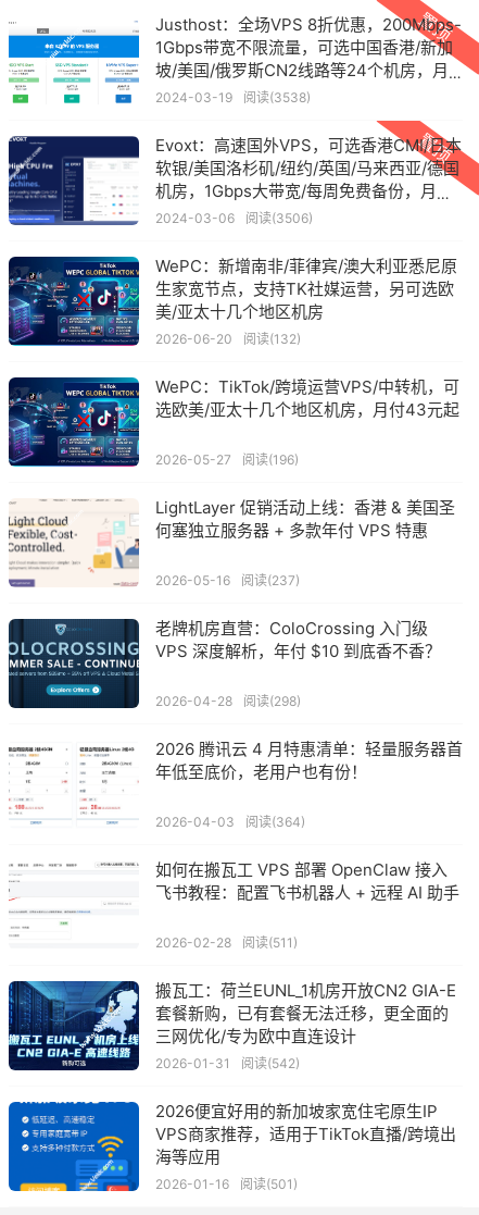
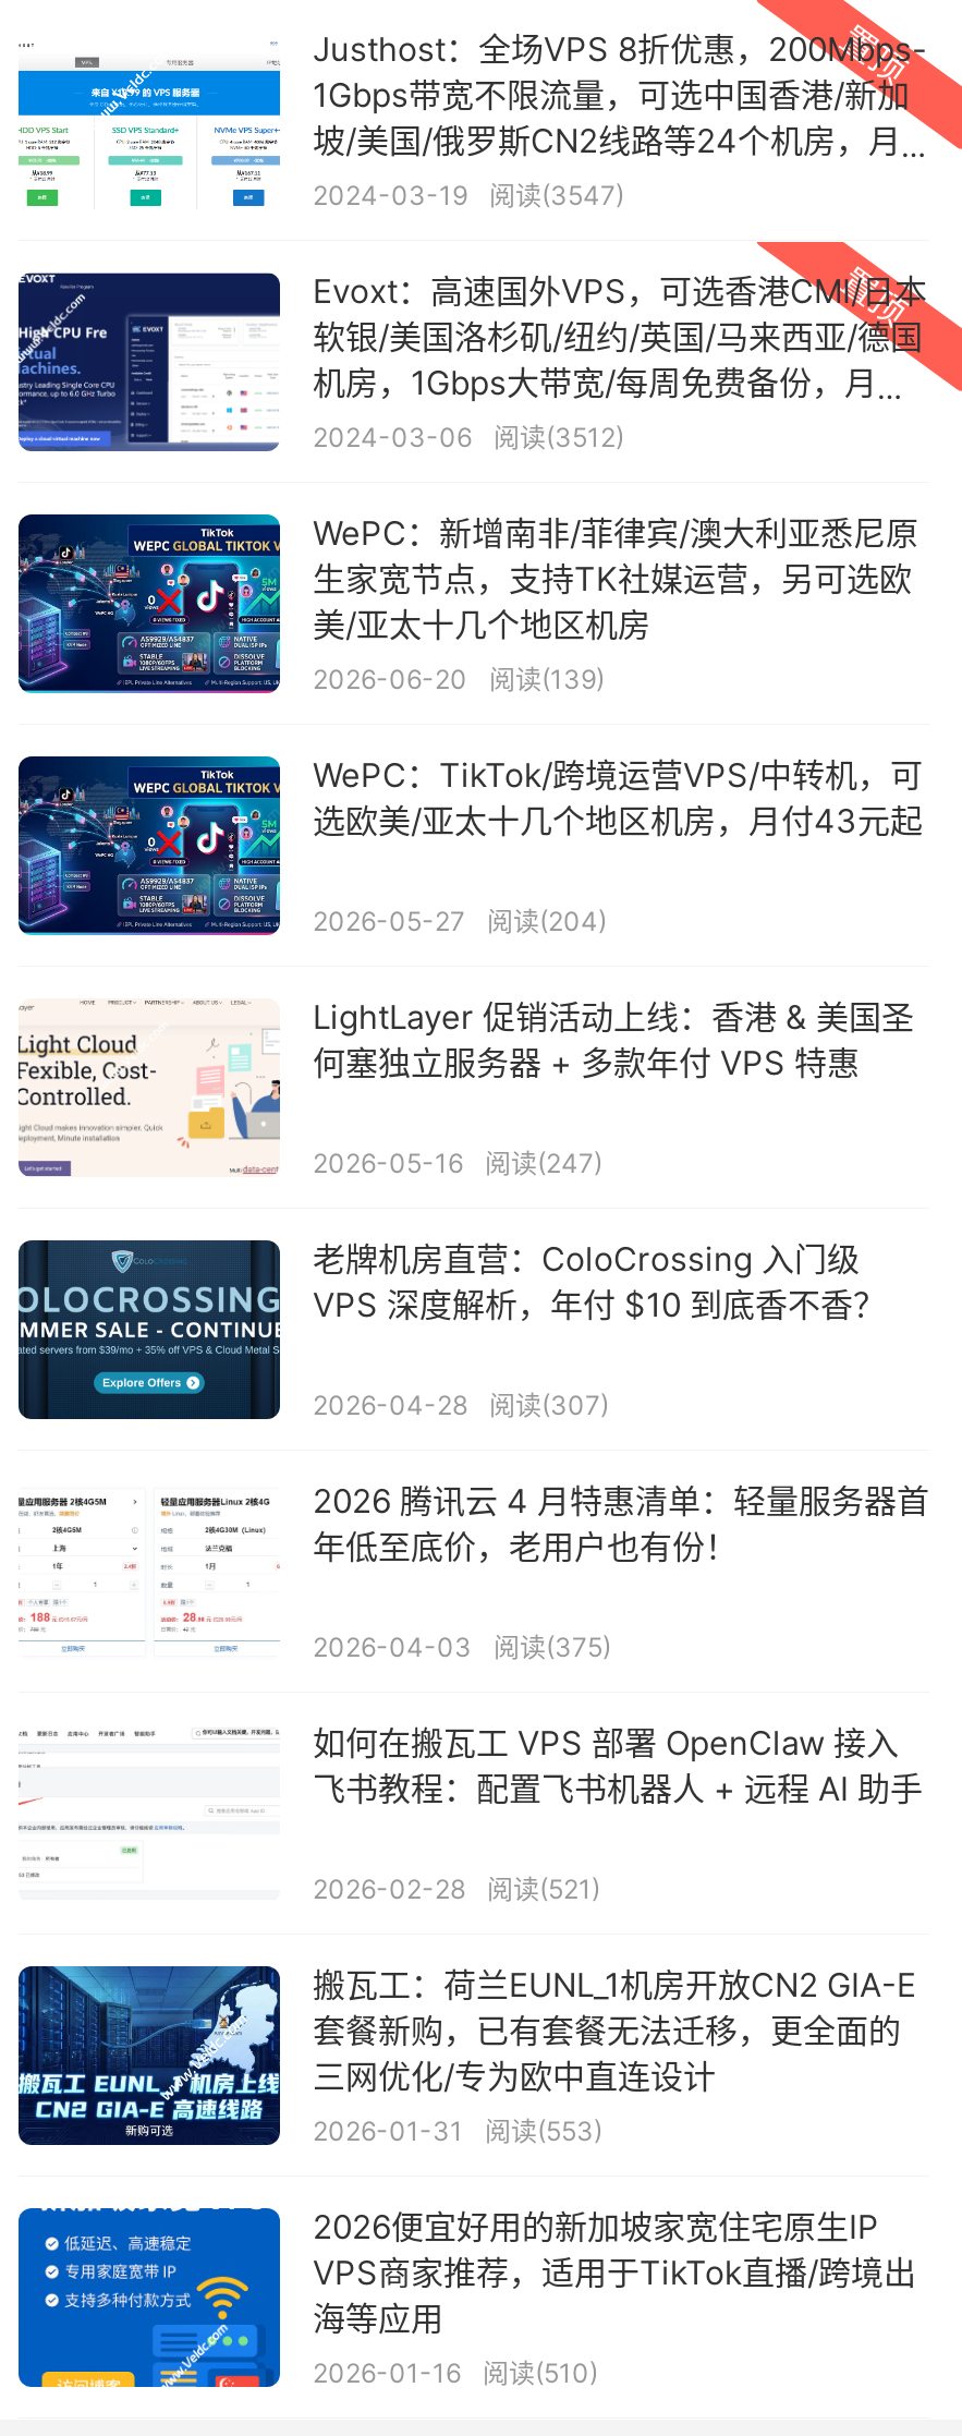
[243,89,311,106] 阅读(3538) -> [489,179,624,211] 阅读(3547)
[245,210,313,226] 阅读(3506) -> [494,421,624,453] 阅读(3512)
[155,331,301,347] 2026-06-20 阅读(132) -> [313,663,605,695] 2026-06-20 阅读(139)
[155,451,299,468] 2026-05-27 阅读(196) -> [313,905,607,937] 2026-05-27 阅读(204)
[155,572,300,588] 2026-05-16 阅读(237) -> [313,1147,602,1179] 2026-05-16 阅读(247)
[155,693,301,709] 2026-04-28 阅读(298) -> [313,1389,609,1421] 2026-04-28 阅读(307)
[155,814,305,830] 2026-04-03 阅读(364) -> [313,1631,611,1663] 2026-04-03 阅读(375)
[155,934,298,951] 2026-02-28 阅读(511) -> [313,1873,600,1905] 2026-02-28 阅读(521)
[155,1055,300,1071] 2026-01-31 阅读(542) -> [313,2114,602,2147] 2026-01-31 阅读(553)
[155,1176,298,1192] 2026-01-16 阅读(501) -> [313,2356,598,2389] 2026-01-16 阅读(510)

